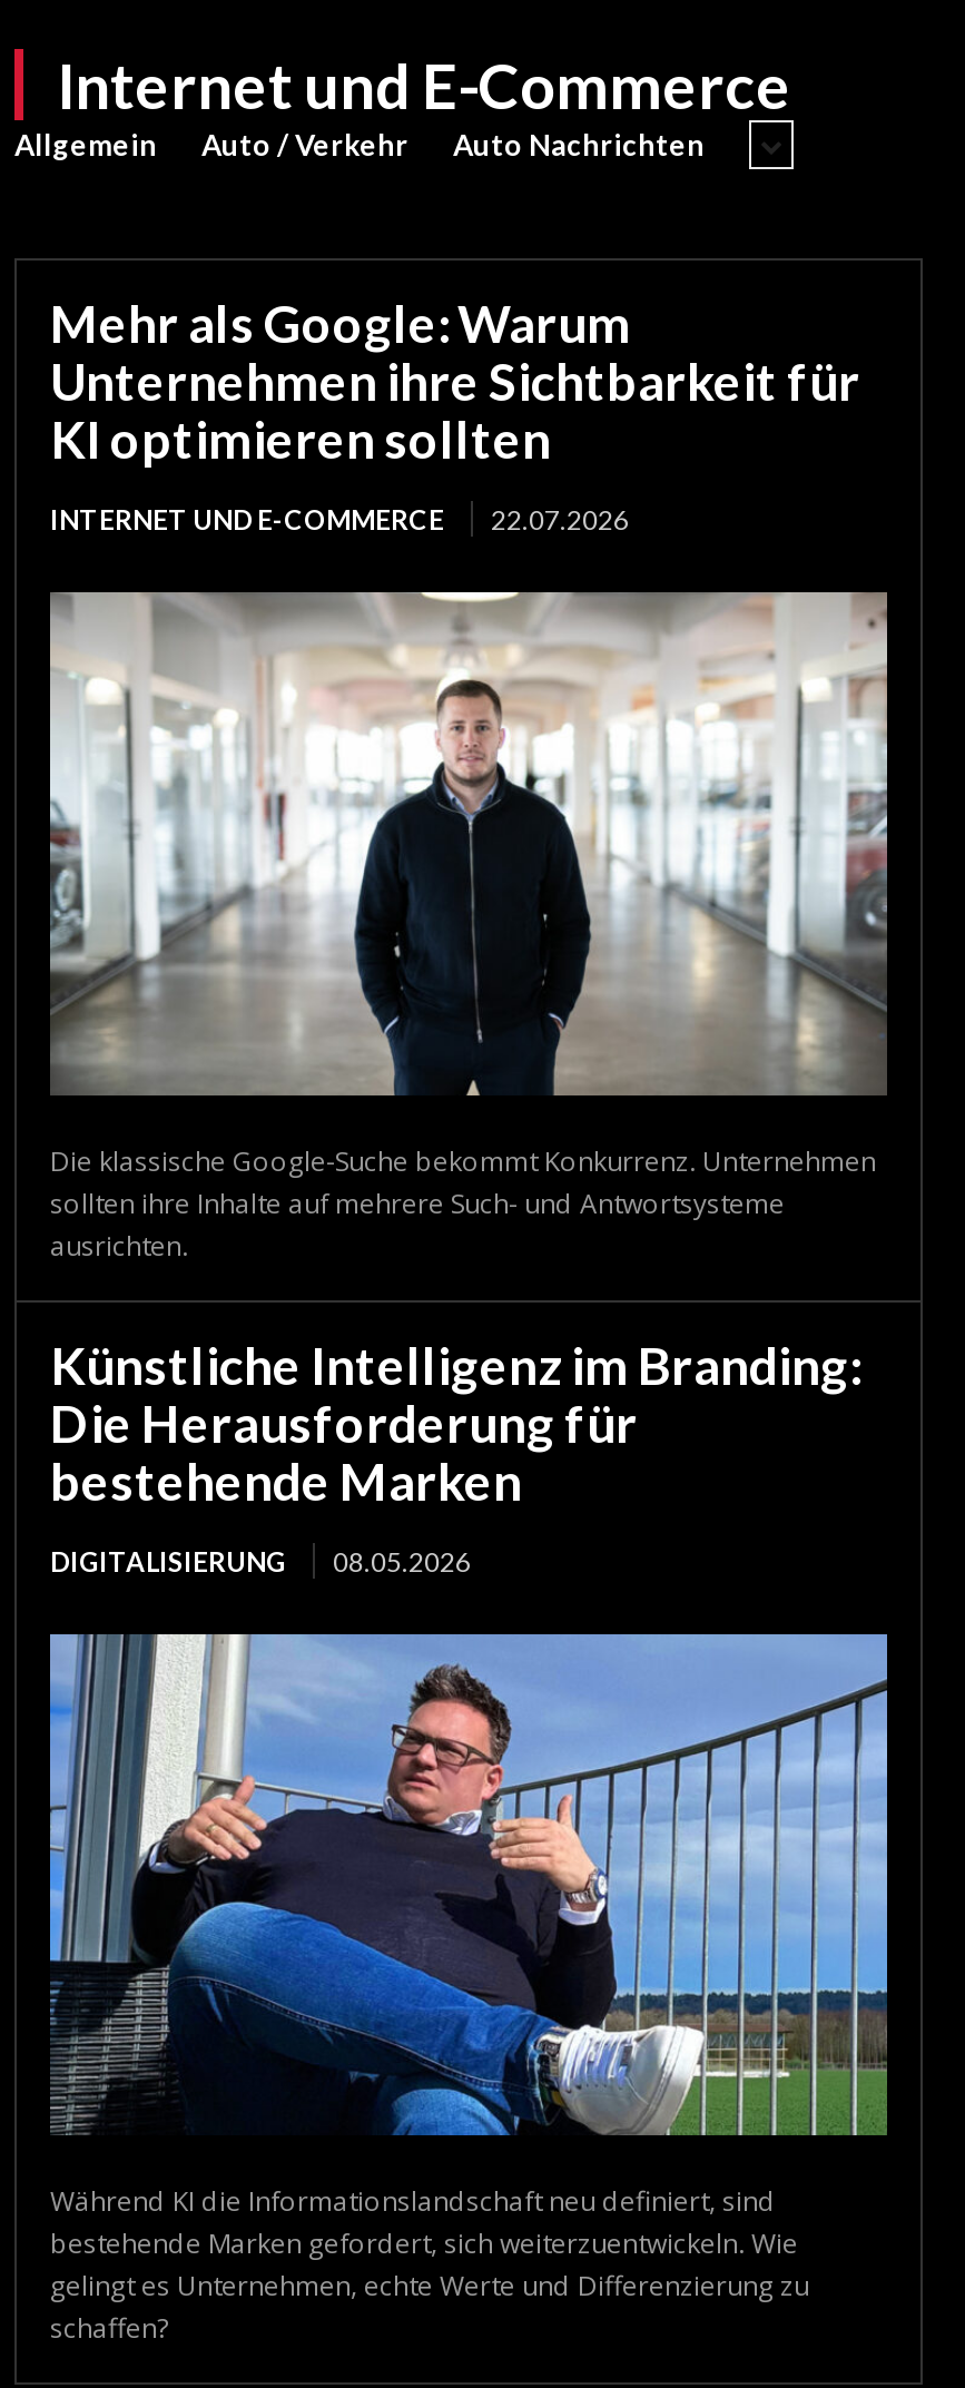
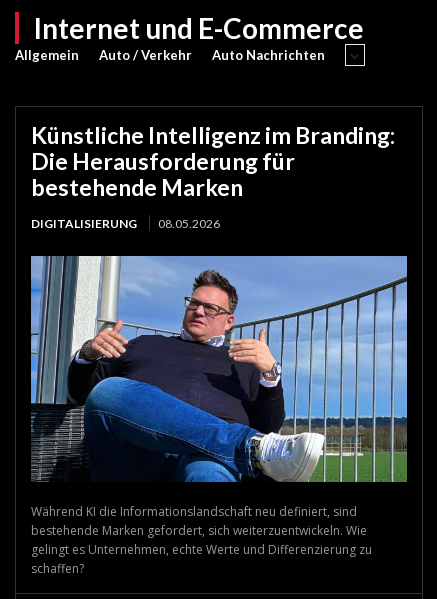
[50,292,860,537] Mehr als Google: Warum | Unternehmen ihre Sichtbarkeit für | KI optimieren sollten | INTERNET UND E-COMMERCE | 22.07.2026 -> none
[48,590,889,1264] [image] | Die klassische Google-Suche bekommt Konkurrenz. Unternehmen | sollten ihre Inhalte auf mehrere Such- und Antwortsysteme | ausrichten. -> none

